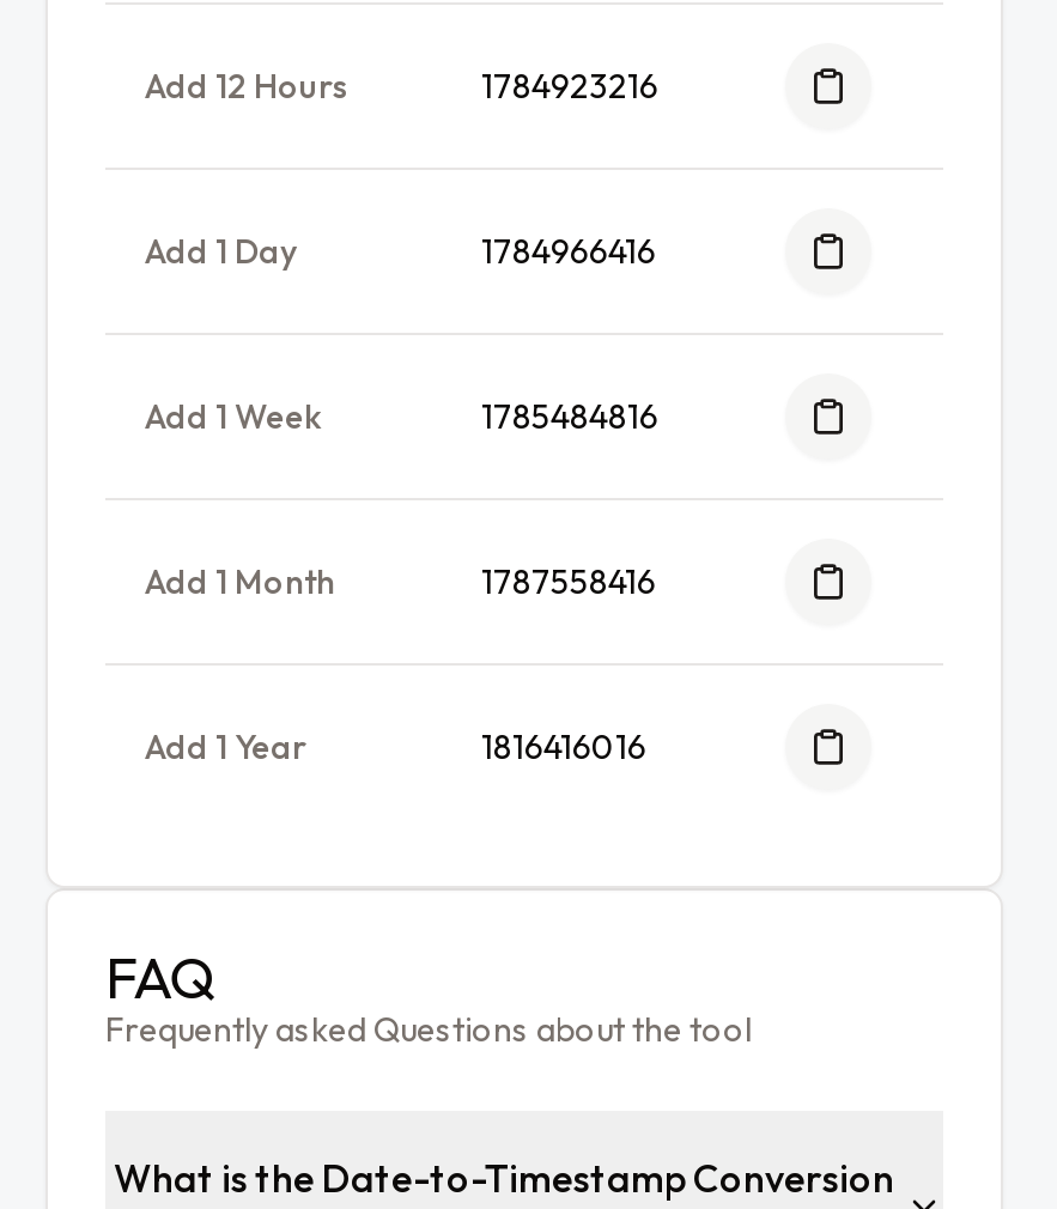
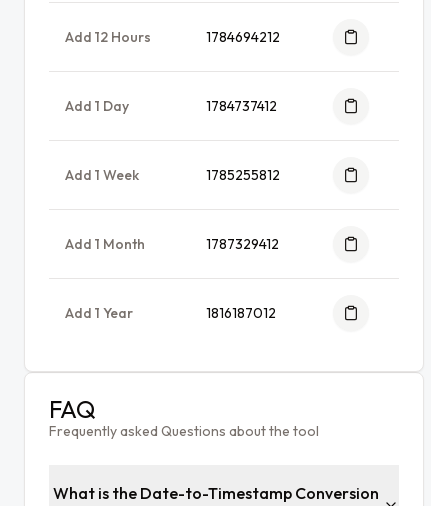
[481,65,658,108] 1784923216 -> [206,28,280,46] 1784694212
[481,230,656,273] 1784966416 -> [206,97,277,115] 1784737412
[481,395,658,438] 1785484816 -> [206,166,280,184] 1785255812
[481,560,656,603] 1787558416 -> [206,235,279,253] 1787329412
[481,725,646,768] 1816416016 -> [206,304,276,322] 1816187012

